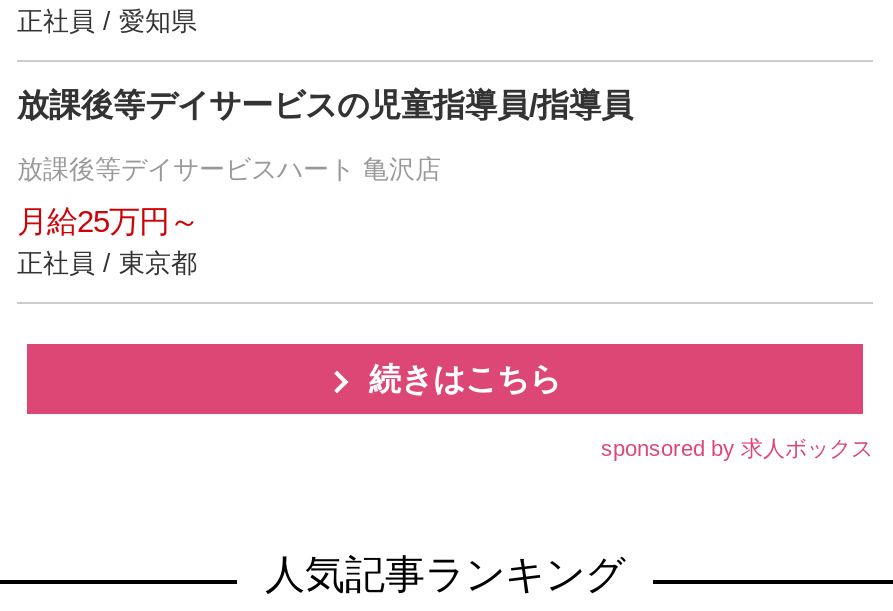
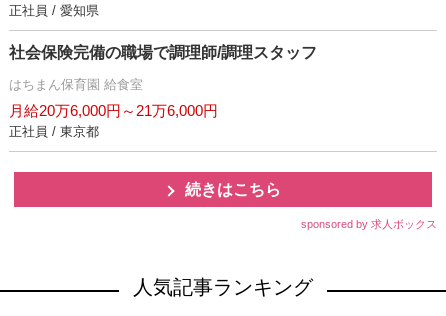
[17,88,633,122] 放課後等デイサービスの児童指導員/指導員 -> [9,44,317,61] 社会保険完備の職場で調理師/調理スタッフ
[17,154,441,184] 放課後等デイサービスハート 亀沢店 -> [9,77,143,92] はちまん保育園 給食室
[17,204,199,238] 月給25万円～ -> [9,102,218,119] 月給20万6,000円～21万6,000円

